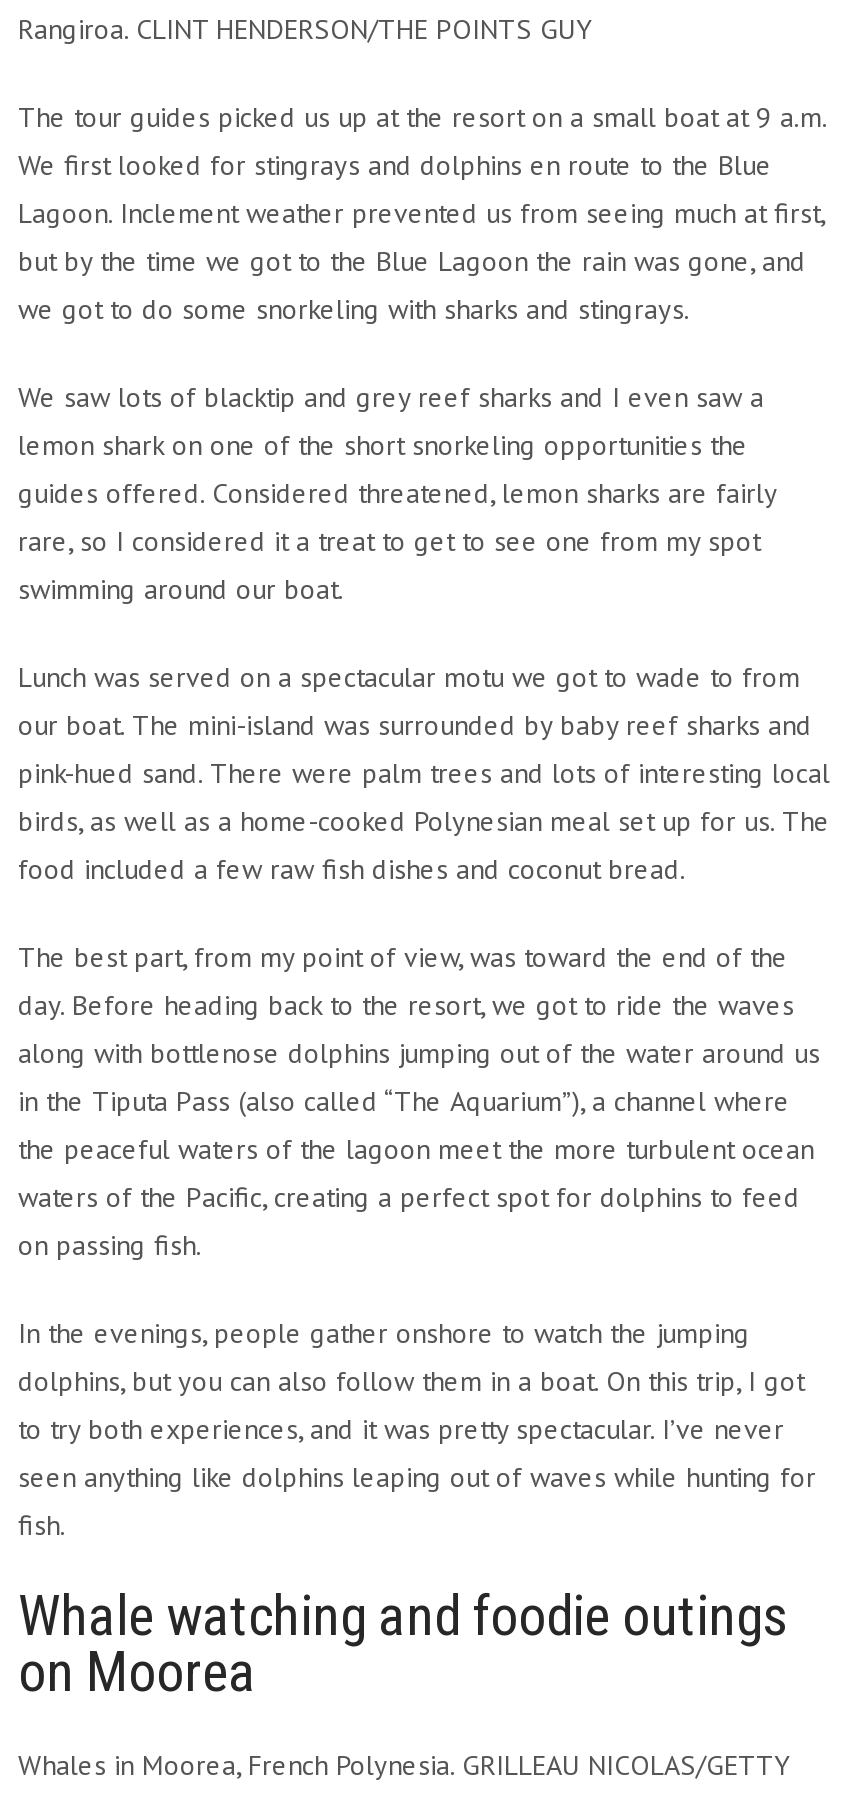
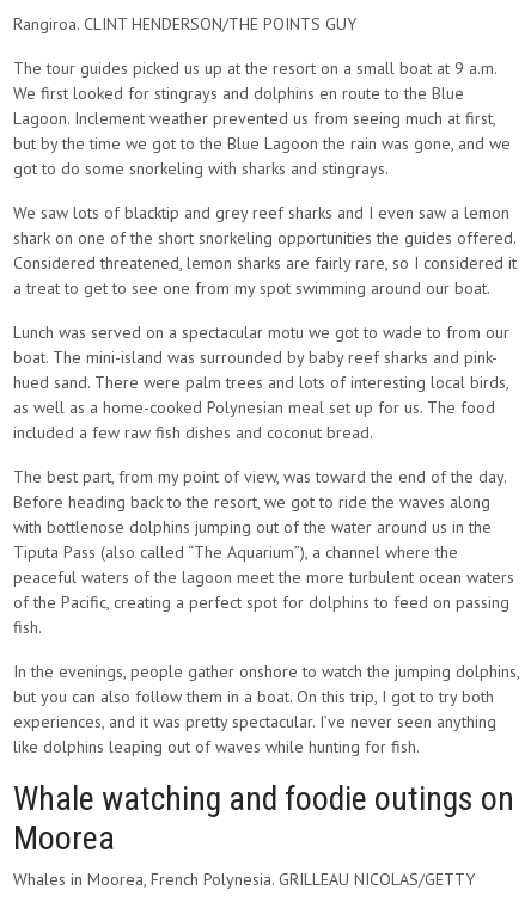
[18,242,830,1494] but by the time we got to the Blue Lagoon the rain was gone, and | we got to do some snorkeling with sharks and stingrays. | We saw lots of blacktip and grey reef sharks and I even saw a | lemon shark on one of the short snorkeling opportunities the | guides offered. Considered threatened, lemon sharks are fairly | rare, so I considered it a treat to get to see one from my spot | swimming around our boat. | Lunch was served on a spectacular motu we got to wade to from | our boat. The mini-island was surrounded by baby reef sharks and | pink-hued sand. There were palm trees and lots of interesting local | birds, as well as a home-cooked Polynesian meal set up for us. The | food included a few raw fish dishes and coconut bread. | The best part, from my point of view, was toward the end of the | day. Before heading back to the resort, we got to ride the waves | along with bottlenose dolphins jumping out of the water around us | in the Tiputa Pass (also called “The Aquarium”), a channel where | the peaceful waters of the lagoon meet the more turbulent ocean | waters of the Pacific, creating a perfect spot for dolphins to feed | on passing fish. | In the evenings, people gather onshore to watch the jumping | dolphins, but you can also follow them in a boat. On this trip, I got | to try both experiences, and it was pretty spectacular. I’ve never | seen anything like dolphins leaping out of waves while hunting for -> [13,133,517,613] but by the time we got to the Blue Lagoon the rain was gone, and we | got to do some snorkeling with sharks and stingrays. | We saw lots of blacktip and grey reef sharks and I even saw a lemon | shark on one of the short snorkeling opportunities the guides offered. | Considered threatened, lemon sharks are fairly rare, so I considered it | a treat to get to see one from my spot swimming around our boat. | Lunch was served on a spectacular motu we got to wade to from our | boat. The mini-island was surrounded by baby reef sharks and pink- | hued sand. There were palm trees and lots of interesting local birds, | as well as a home-cooked Polynesian meal set up for us. The food | included a few raw fish dishes and coconut bread. | The best part, from my point of view, was toward the end of the day. | Before heading back to the resort, we got to ride the waves along | with bottlenose dolphins jumping out of the water around us in the | Tiputa Pass (also called “The Aquarium”), a channel where the | peaceful waters of the lagoon meet the more turbulent ocean waters | of the Pacific, creating a perfect spot for dolphins to feed on passing
moved [18,1506,66,1542] -> [13,616,42,638]: fish.
[18,1582,788,1704] Whale watching and foodie outings | on Moorea -> [13,661,519,858] In the evenings, people gather onshore to watch the jumping dolphins, | but you can also follow them in a boat. On this trip, I got to try both | experiences, and it was pretty spectacular. I’ve never seen anything | like dolphins leaping out of waves while hunting for fish. | Whale watching and foodie outings on | Moorea

